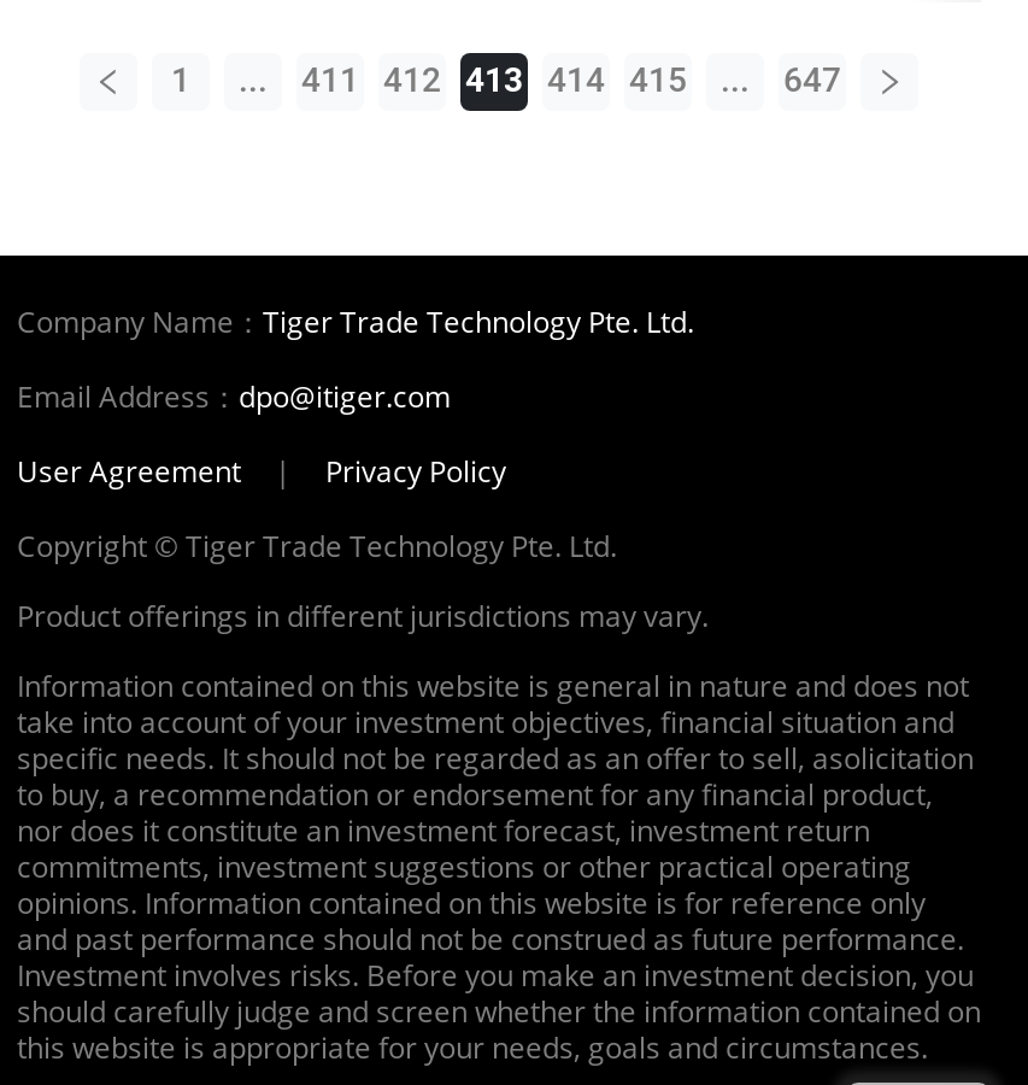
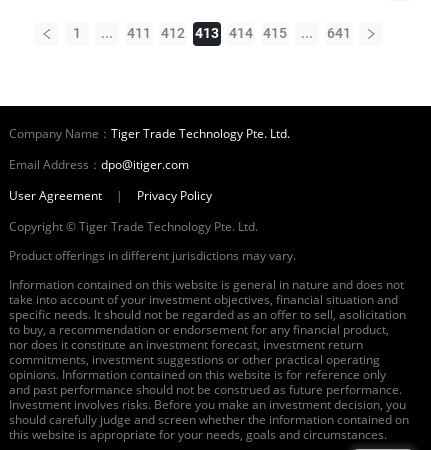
[783,61,841,99] 647 -> [327,25,351,41] 641

